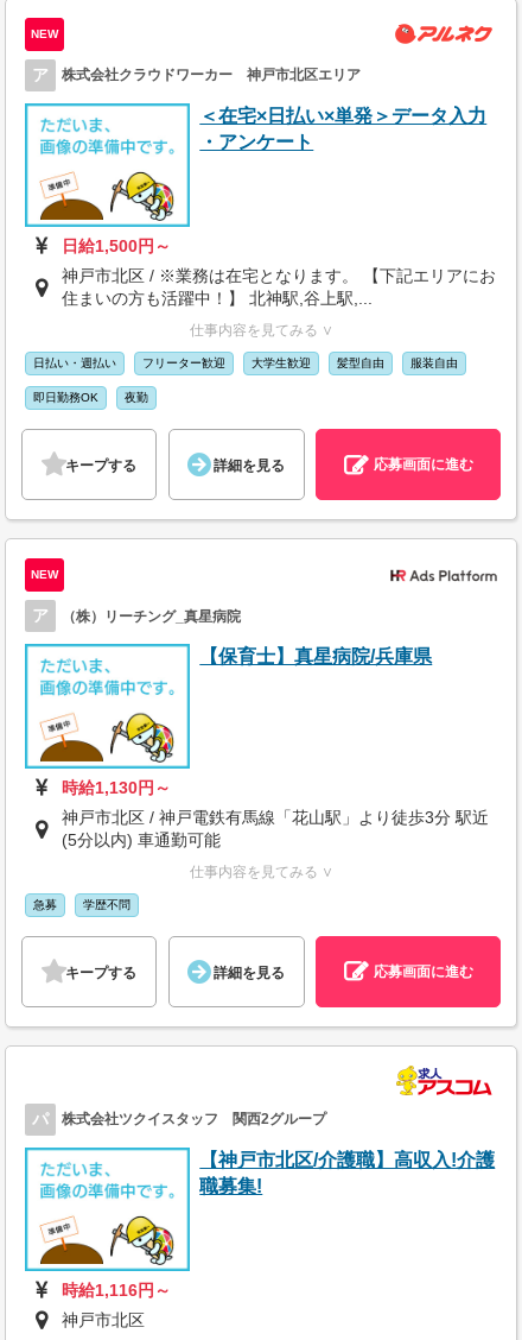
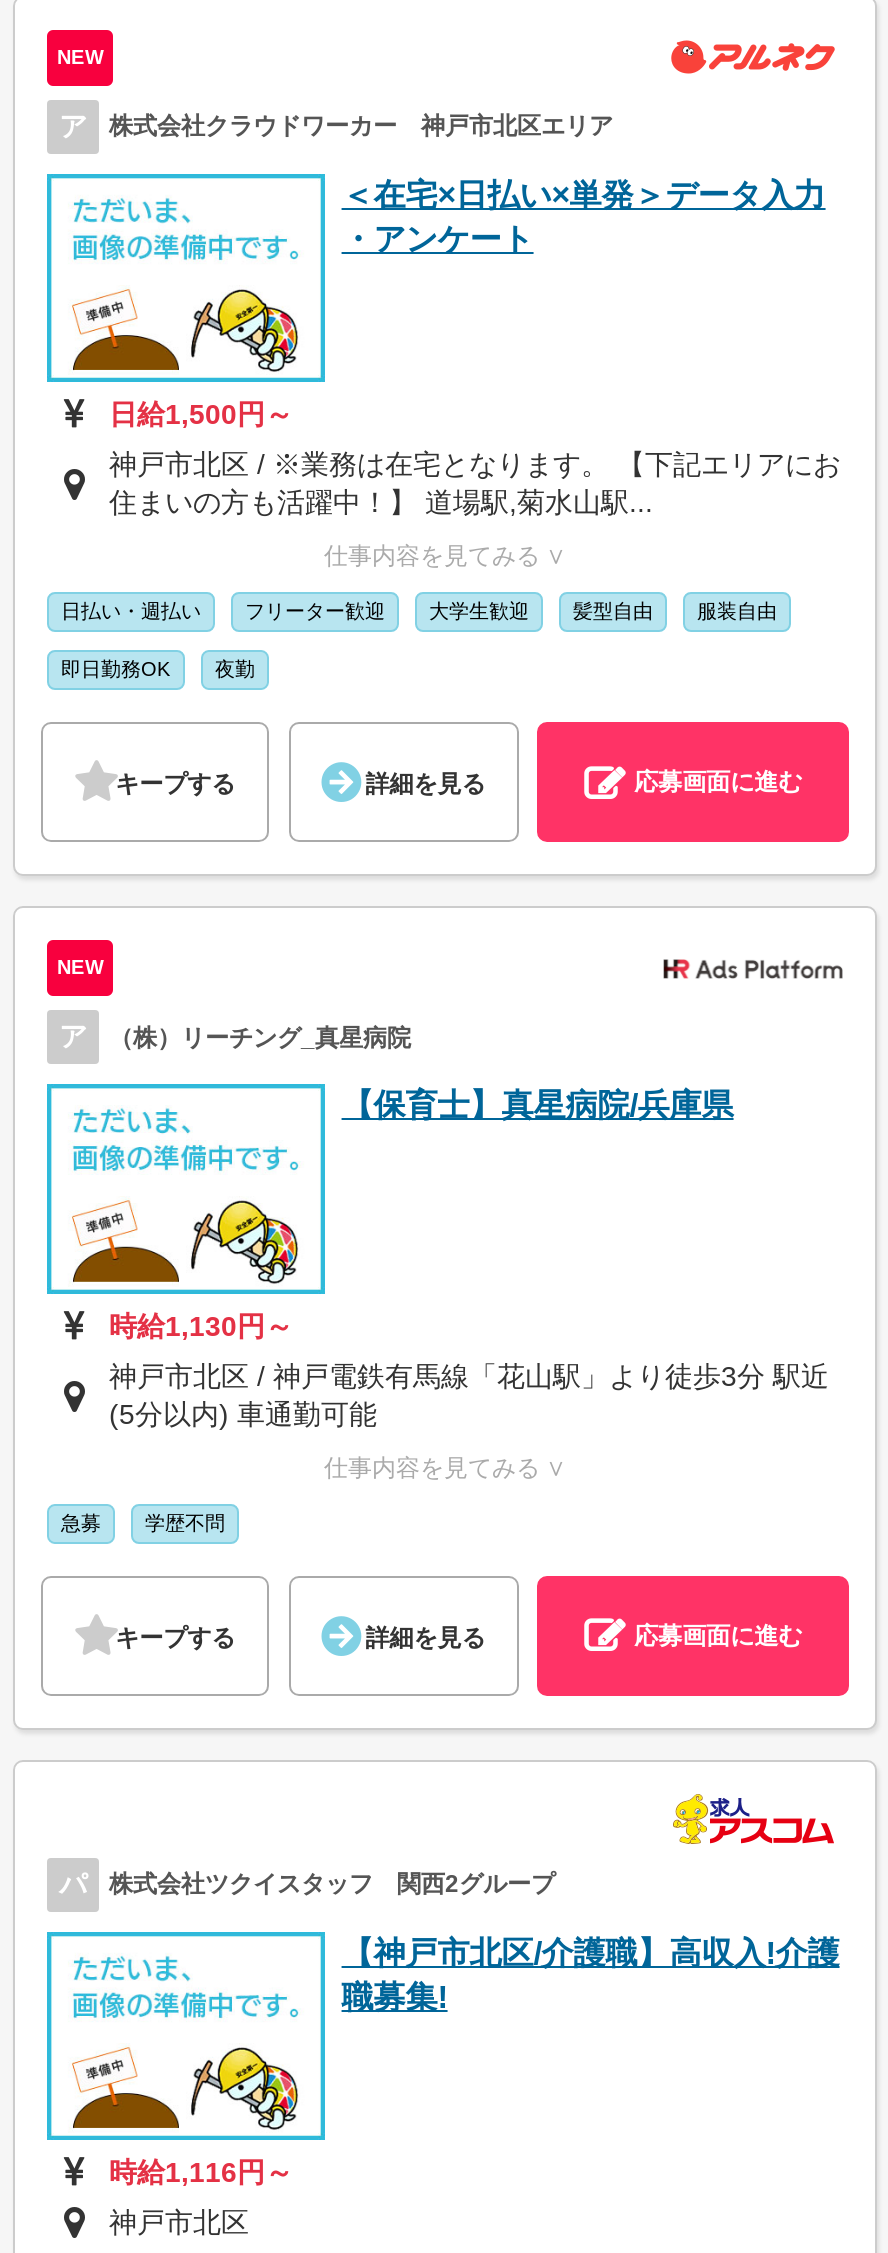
[62,289,373,308] 住まいの方も活躍中！】 北神駅,谷上駅,... -> [109,486,653,518] 住まいの方も活躍中！】 道場駅,菊水山駅...

